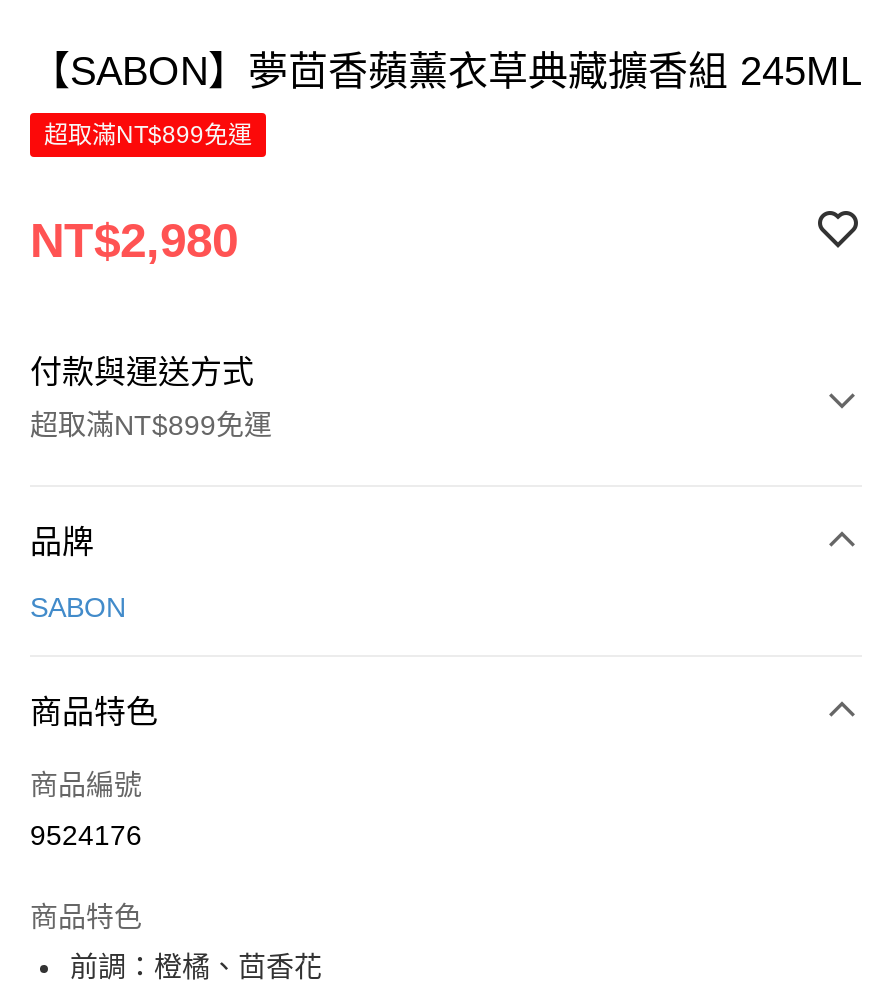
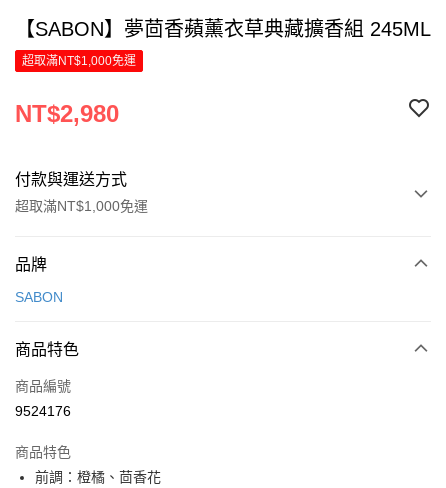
[44,121,252,149] 超取滿NT$899免運 -> [22,54,136,68] 超取滿NT$1,000免運
[30,409,272,441] 超取滿NT$899免運 -> [15,198,148,214] 超取滿NT$1,000免運

